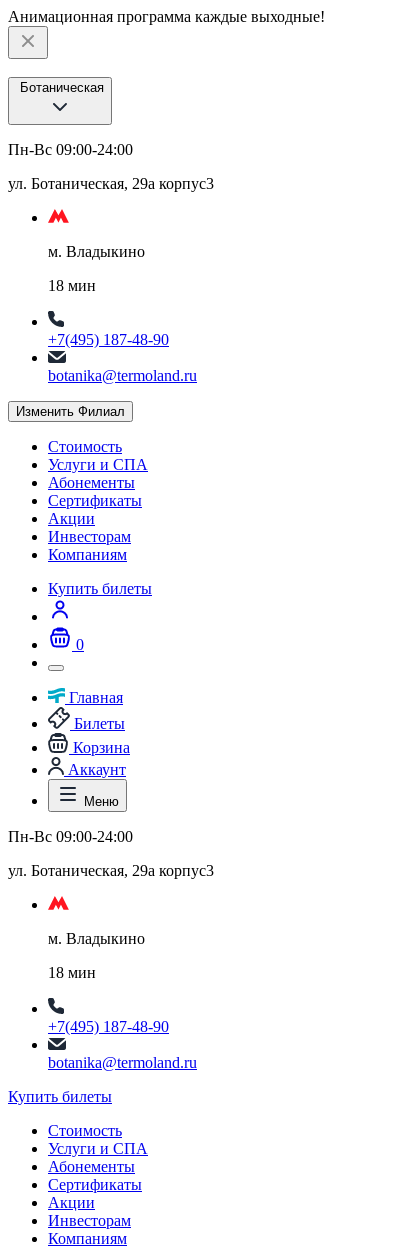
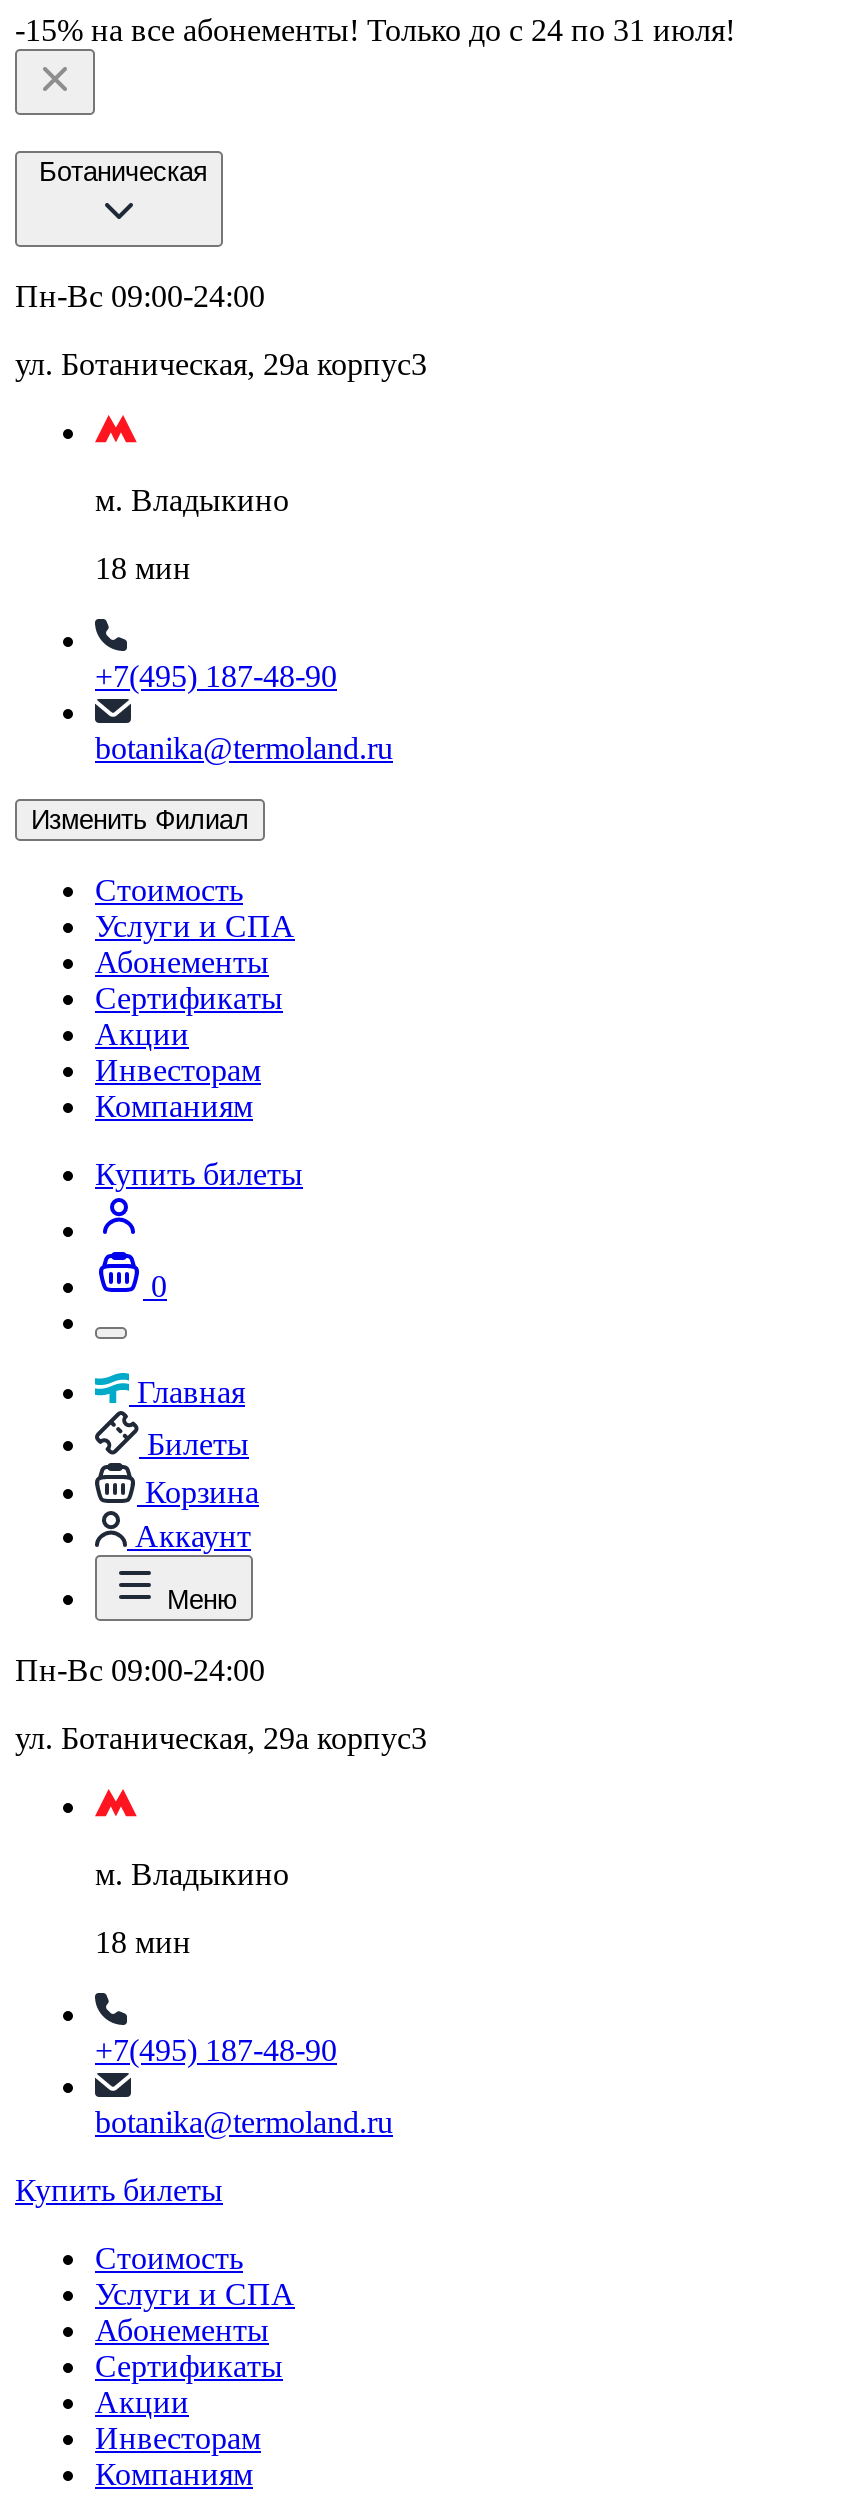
[8,8,325,25] Анимационная программа каждые выходные! -> [15,13,735,47] -15% на все абонементы! Только до с 24 по 31 июля!

